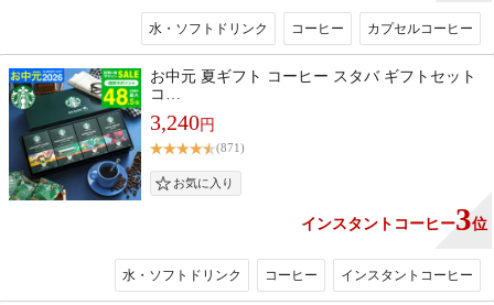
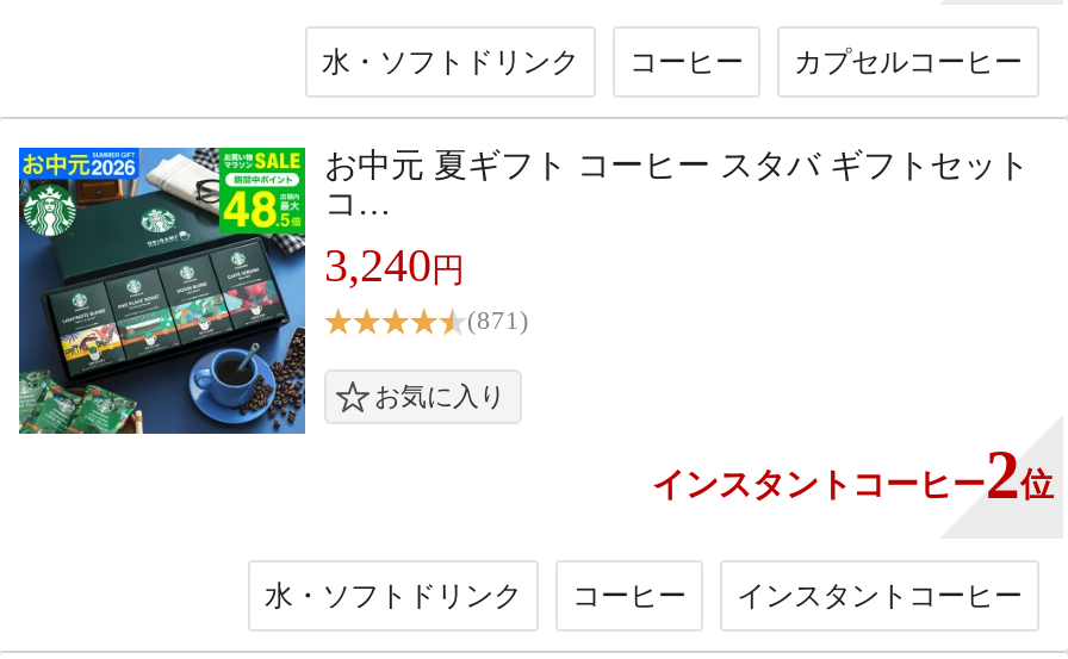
[301,201,487,237] インスタントコーヒー3位 -> [652,436,1054,512] インスタントコーヒー2位

